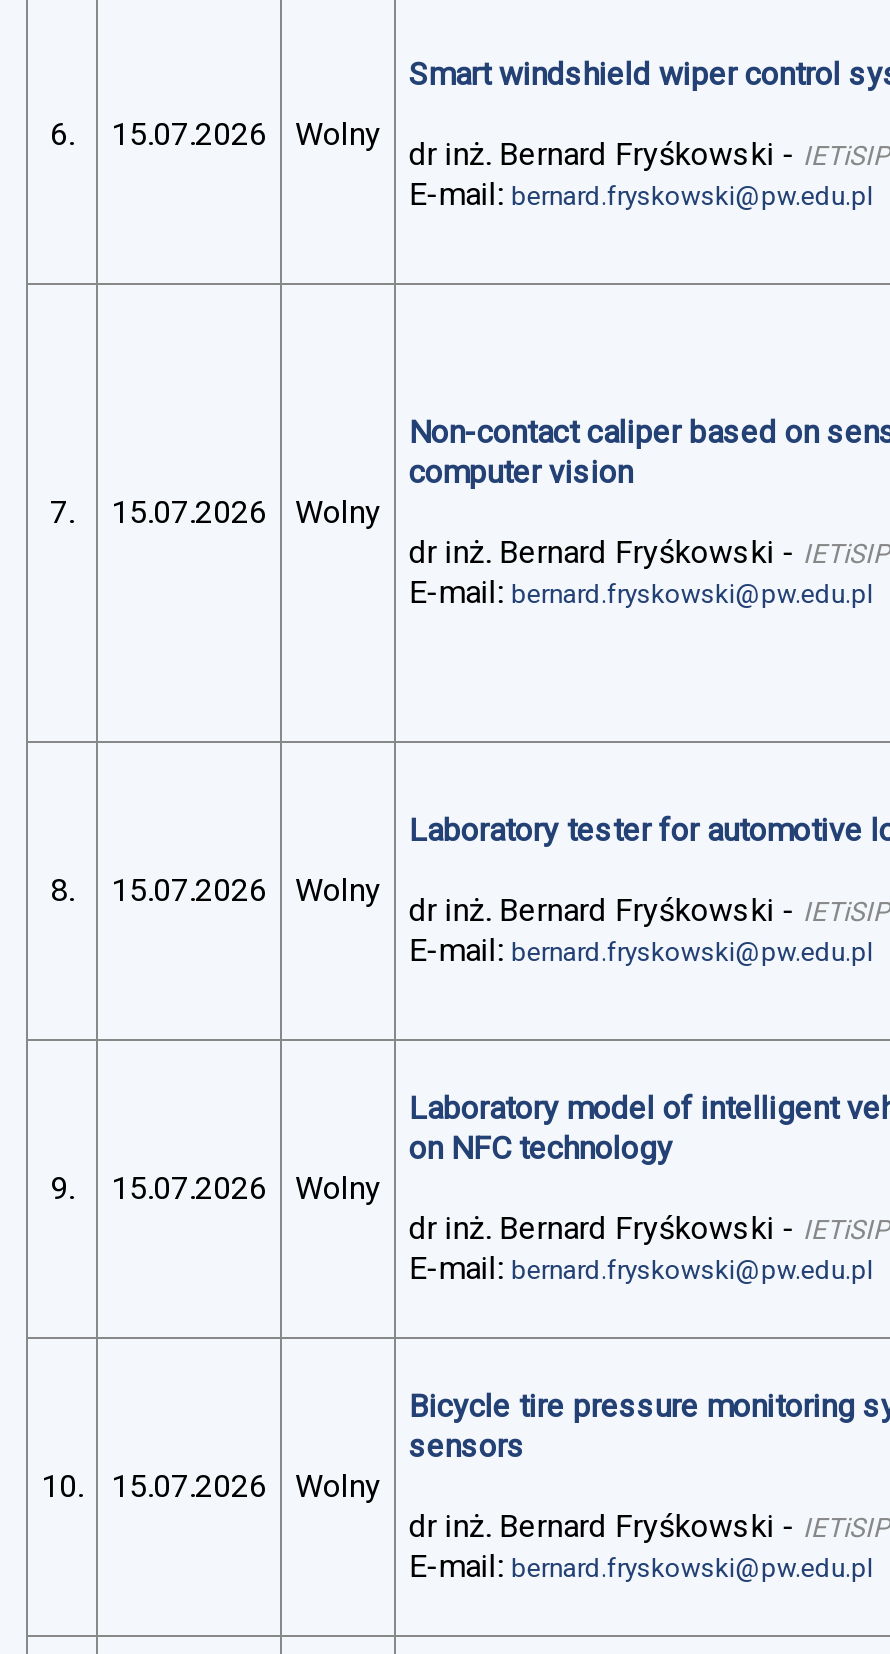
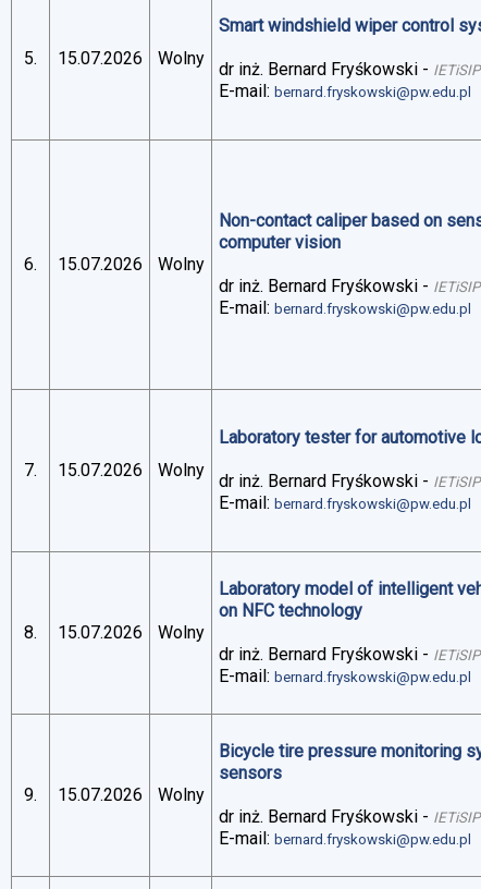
[50,114,381,152] 6. 15.07.2026 Wolny -> [24,48,204,68] 5. 15.07.2026 Wolny
[50,492,381,530] 7. 15.07.2026 Wolny -> [24,253,204,274] 6. 15.07.2026 Wolny
[50,870,381,908] 8. 15.07.2026 Wolny -> [24,459,204,480] 7. 15.07.2026 Wolny
[50,1168,381,1206] 9. 15.07.2026 Wolny -> [24,622,204,642] 8. 15.07.2026 Wolny
[41,1466,381,1504] 10. 15.07.2026 Wolny -> [24,784,204,805] 9. 15.07.2026 Wolny

